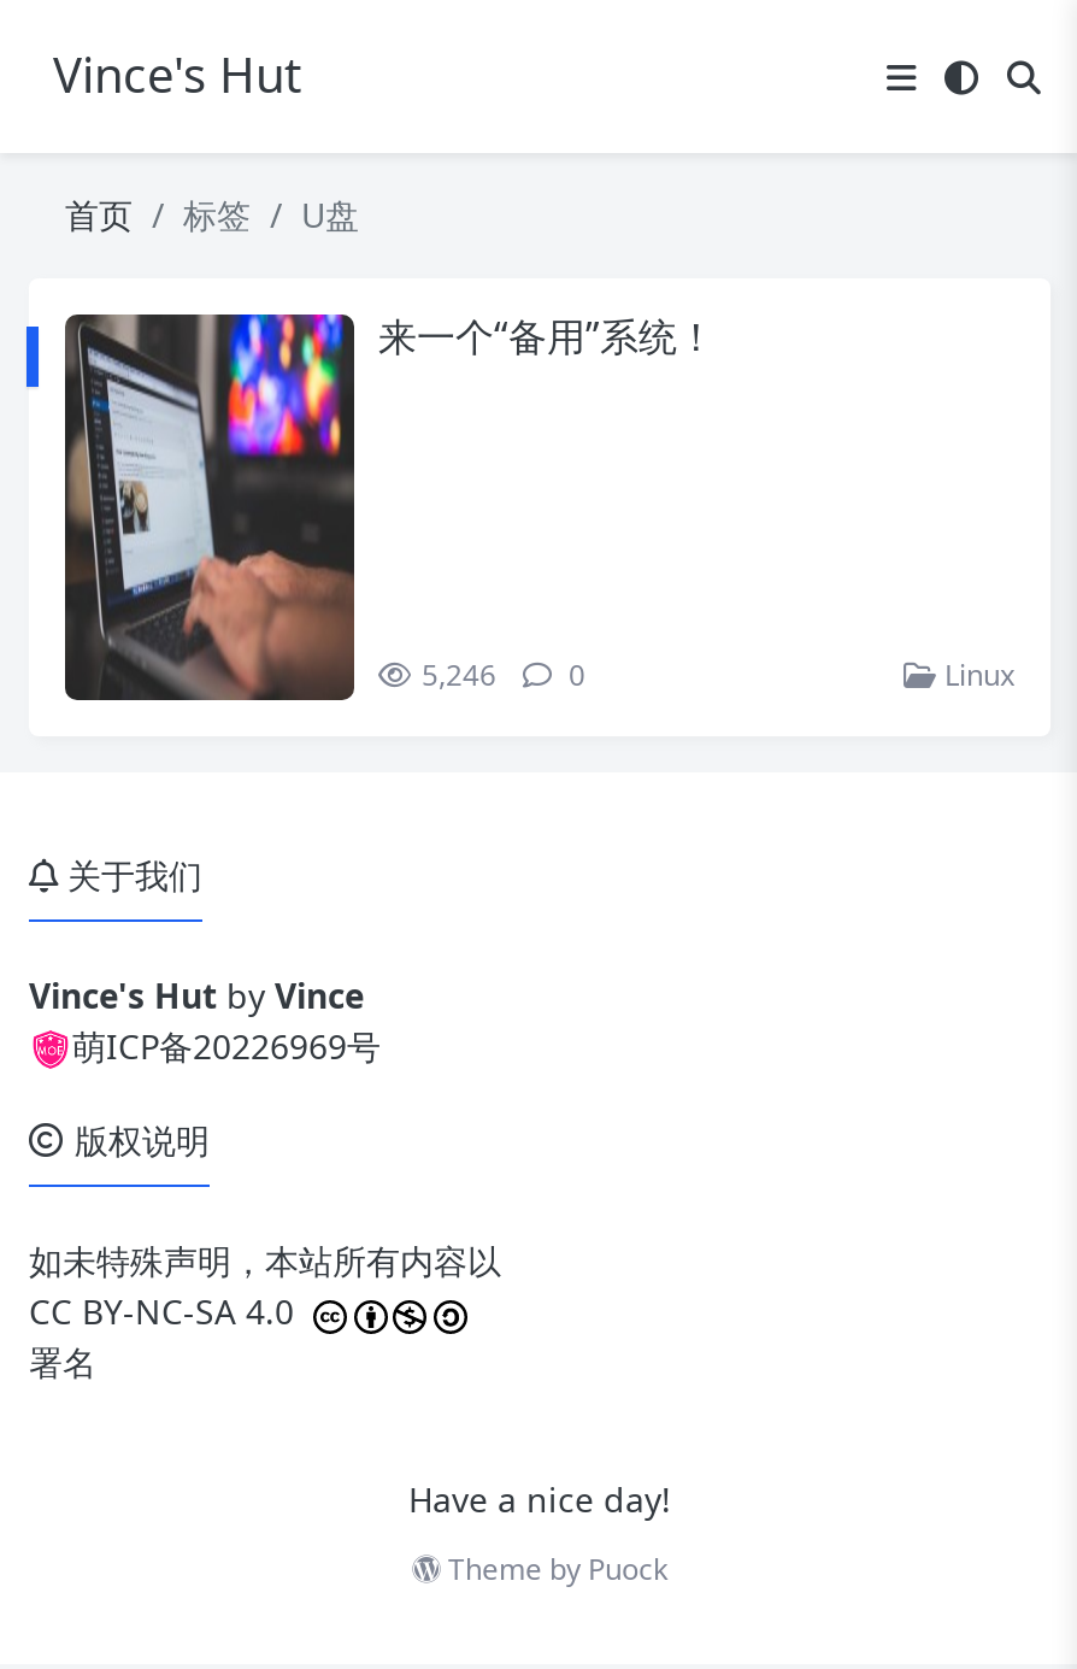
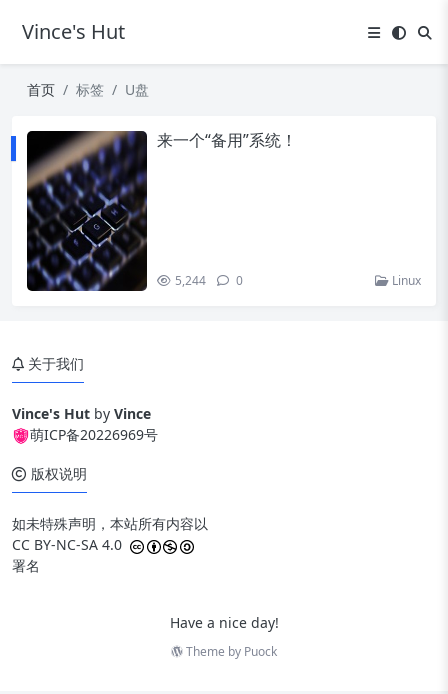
[63,312,585,703] [image] | 5,246 0 -> [26,130,243,291] [image] | 5,244 0

